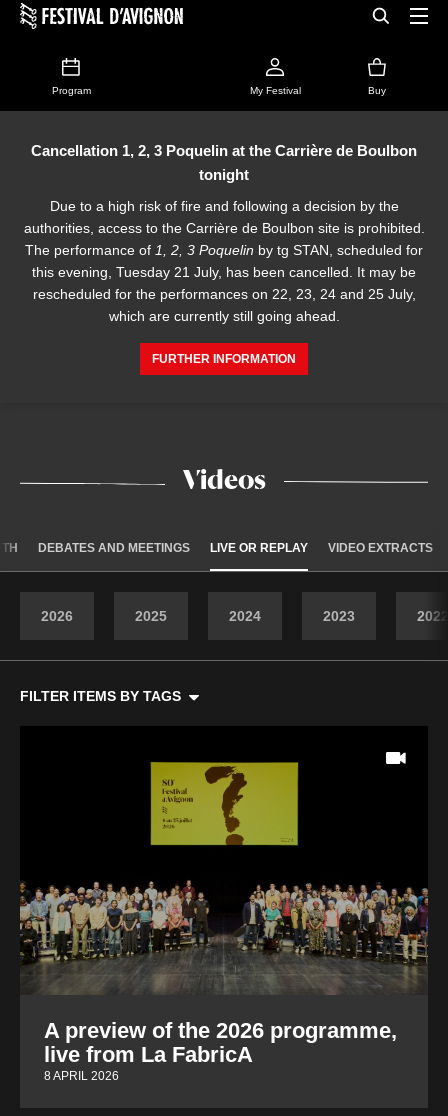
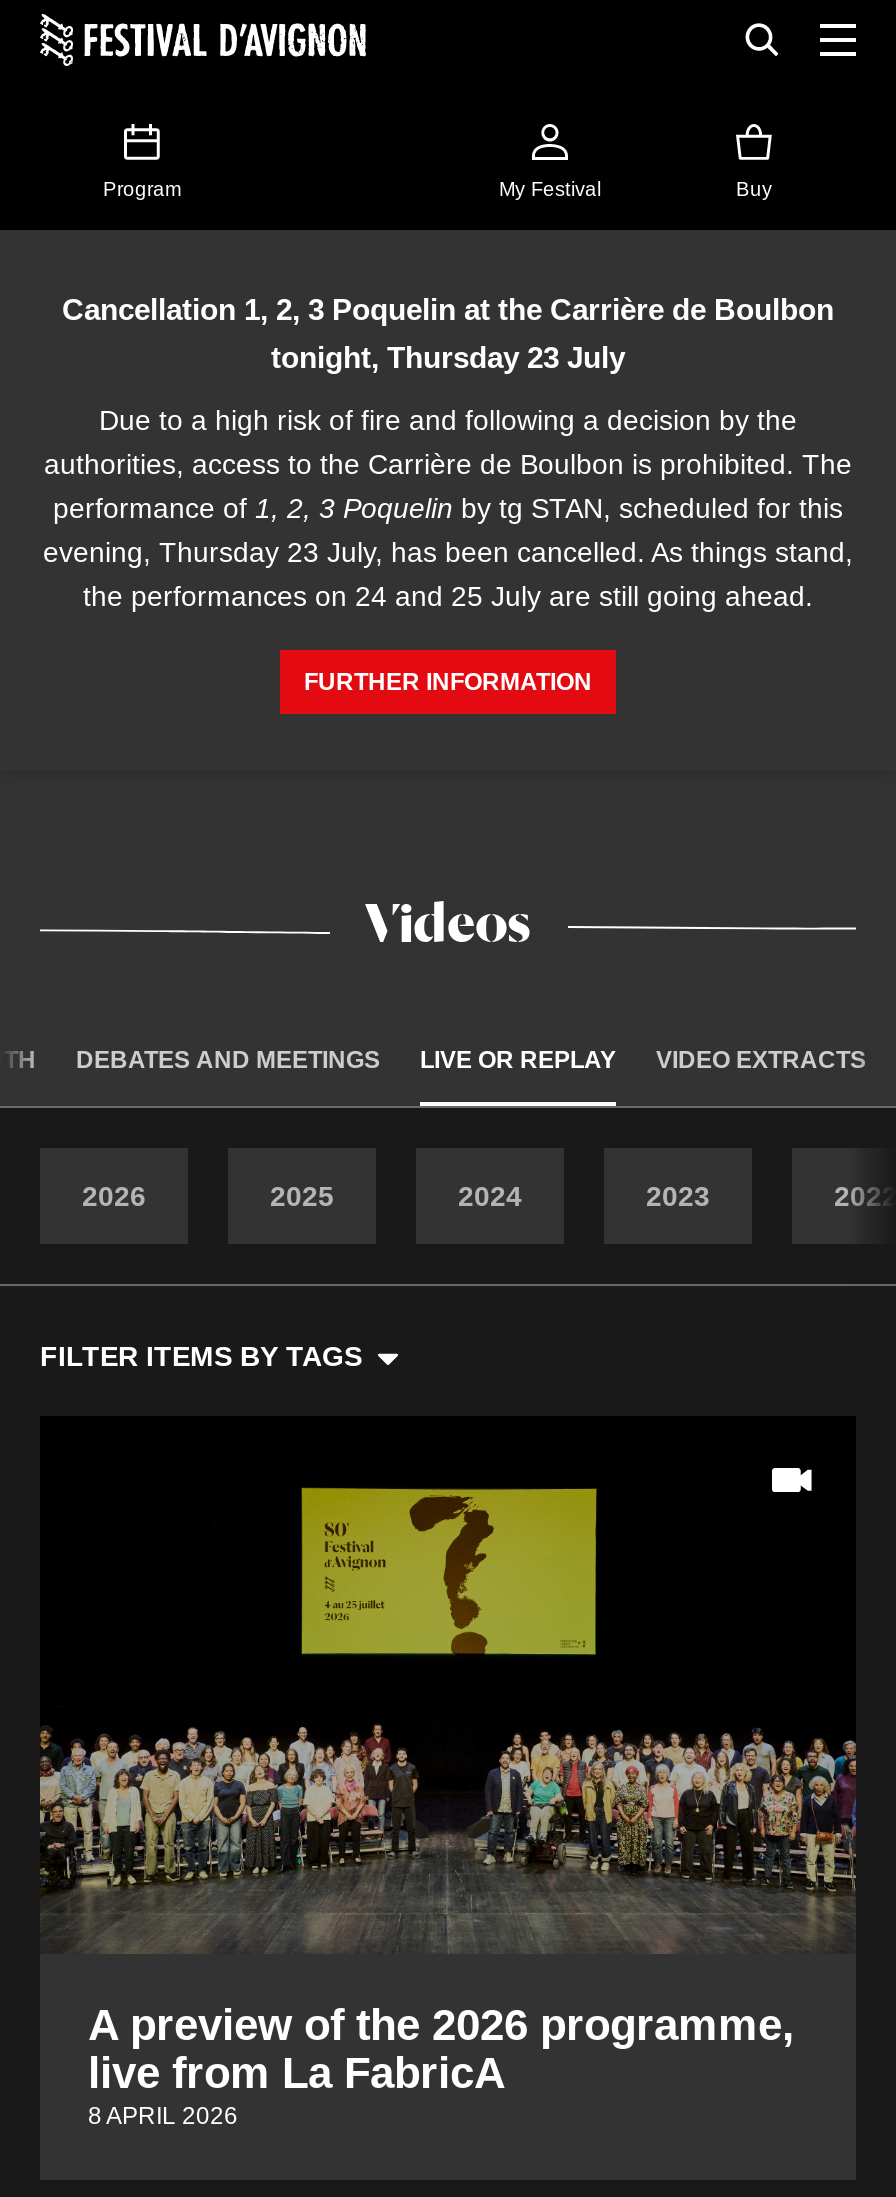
[199,166,249,183] tonight -> [271,340,625,374] tonight, Thursday 23 July
[23,220,424,324] authorities, access to the Carrière de Boulbon site is prohibited. | The performance of 1, 2, 3 Poquelin by tg STAN, scheduled for | this evening, Tuesday 21 July, has been cancelled. It may be | rescheduled for the performances on 22, 23, 24 and 25 July, | which are currently still going ahead. -> [43,448,853,612] authorities, access to the Carrière de Boulbon is prohibited. The | performance of 1, 2, 3 Poquelin by tg STAN, scheduled for this | evening, Thursday 23 July, has been cancelled. As things stand, | the performances on 24 and 25 July are still going ahead.

